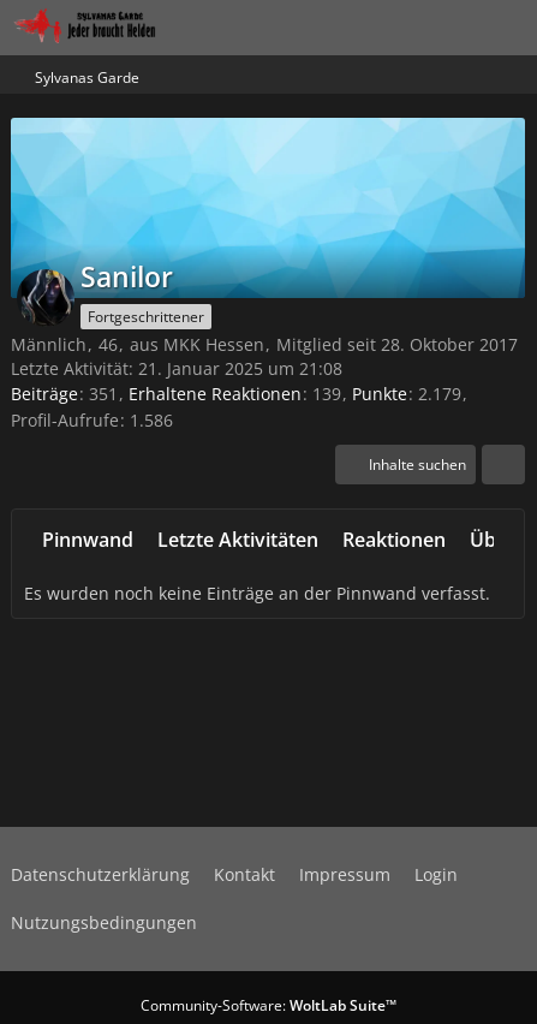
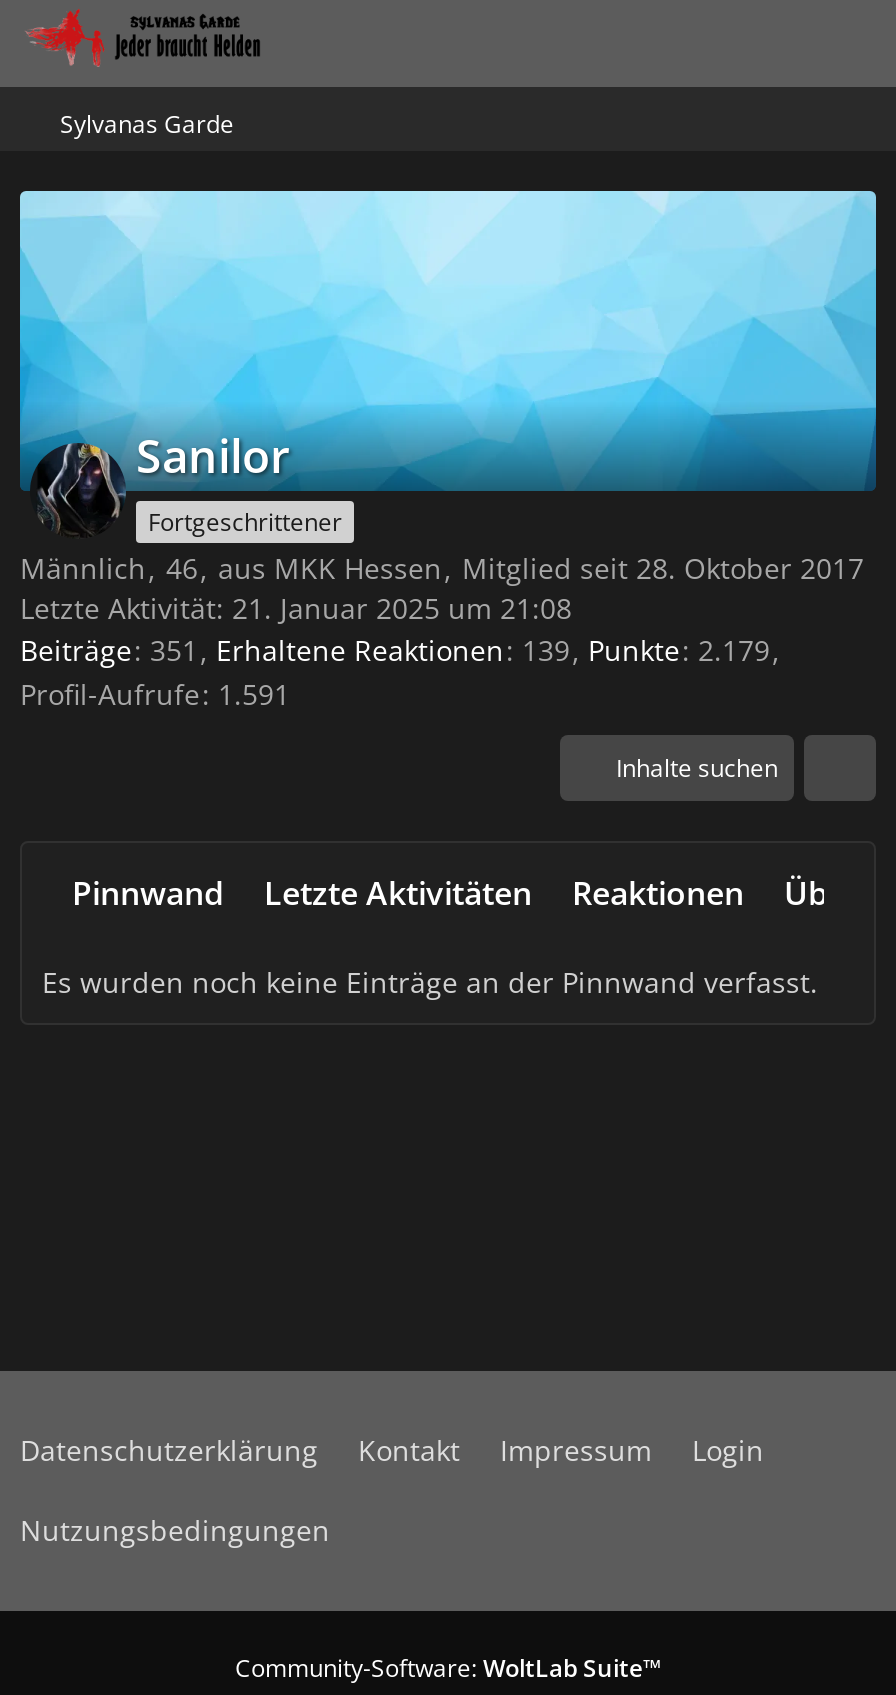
[11,408,173,431] Profil-Aufrufe 1.586 -> [20,674,290,712] Profil-Aufrufe 1.591

